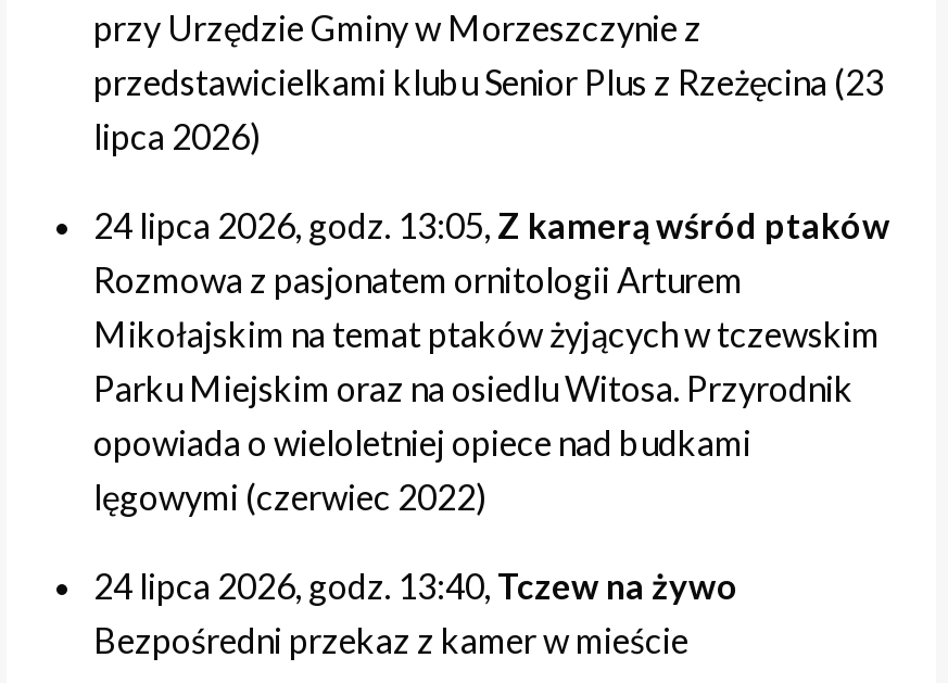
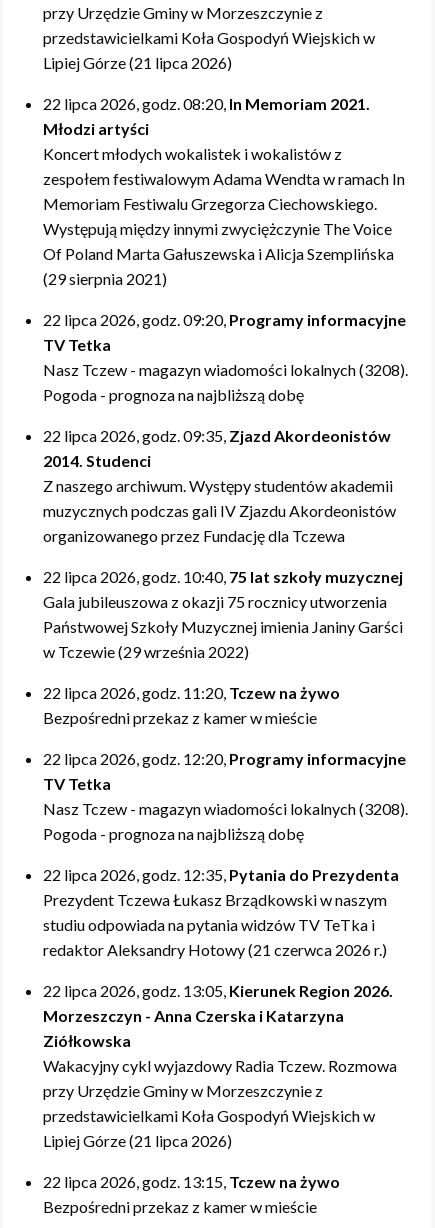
[93,60,890,605] przedstawicielkami klubu Senior Plus z Rzeżęcina (23 | lipca 2026) | 24 lipca 2026, godz. 13:05, Z kamerą wśród ptaków | Rozmowa z pasjonatem ornitologii Arturem | Mikołajskim na temat ptaków żyjących w tczewskim | Parku Miejskim oraz na osiedlu Witosa. Przyrodnik | opowiada o wieloletniej opiece nad budkami | lęgowymi (czerwiec 2022) | 24 lipca 2026, godz. 13:40, Tczew na żywo -> [43,28,408,1191] przedstawicielkami Koła Gospodyń Wiejskich w | Lipiej Górze (21 lipca 2026) | 22 lipca 2026, godz. 08:20, In Memoriam 2021. | Młodzi artyści | Koncert młodych wokalistek i wokalistów z | zespołem festiwalowym Adama Wendta w ramach In | Memoriam Festiwalu Grzegorza Ciechowskiego. | Występują między innymi zwyciężczynie The Voice | Of Poland Marta Gałuszewska i Alicja Szemplińska | (29 sierpnia 2021) | 22 lipca 2026, godz. 09:20, Programy informacyjne | TV Tetka | Nasz Tczew - magazyn wiadomości lokalnych (3208). | Pogoda - prognoza na najbliższą dobę | 22 lipca 2026, godz. 09:35, Zjazd Akordeonistów | 2014. Studenci | Z naszego archiwum. Występy studentów akademii | muzycznych podczas gali IV Zjazdu Akordeonistów | organizowanego przez Fundację dla Tczewa | 22 lipca 2026, godz. 10:40, 75 lat szkoły muzycznej | Gala jubileuszowa z okazji 75 rocznicy utworzenia | Państwowej Szkoły Muzycznej imienia Janiny Garści | w Tczewie (29 września 2022) | 22 lipca 2026, godz. 11:20, Tczew na żywo | Bezpośredni przekaz z kamer w mieście | 22 lipca 2026, godz. 12:20, Programy informacyjne | TV Tetka | Nasz Tczew - magazyn wiadomości lokalnych (3208). | Pogoda - prognoza na najbliższą dobę | 22 lipca 2026, godz. 12:35, Pytania do Prezydenta | Prezydent Tczewa Łukasz Brządkowski w naszym | studiu odpowiada na pytania widzów TV TeTka i | redaktor Aleksandry Hotowy (21 czerwca 2026 r.) | 22 lipca 2026, godz. 13:05, Kierunek Region 2026. | Morzeszczyn - Anna Czerska i Katarzyna | Ziółkowska | Wakacyjny cykl wyjazdowy Radia Tczew. Rozmowa | przy Urzędzie Gminy w Morzeszczynie z | przedstawicielkami Koła Gospodyń Wiejskich w | Lipiej Górze (21 lipca 2026) | 22 lipca 2026, godz. 13:15, Tczew na żywo

